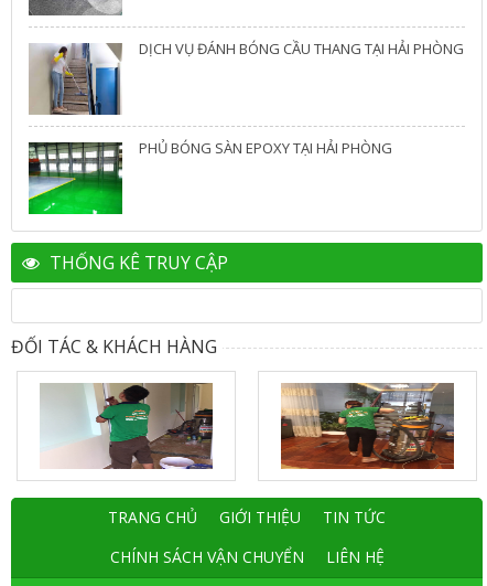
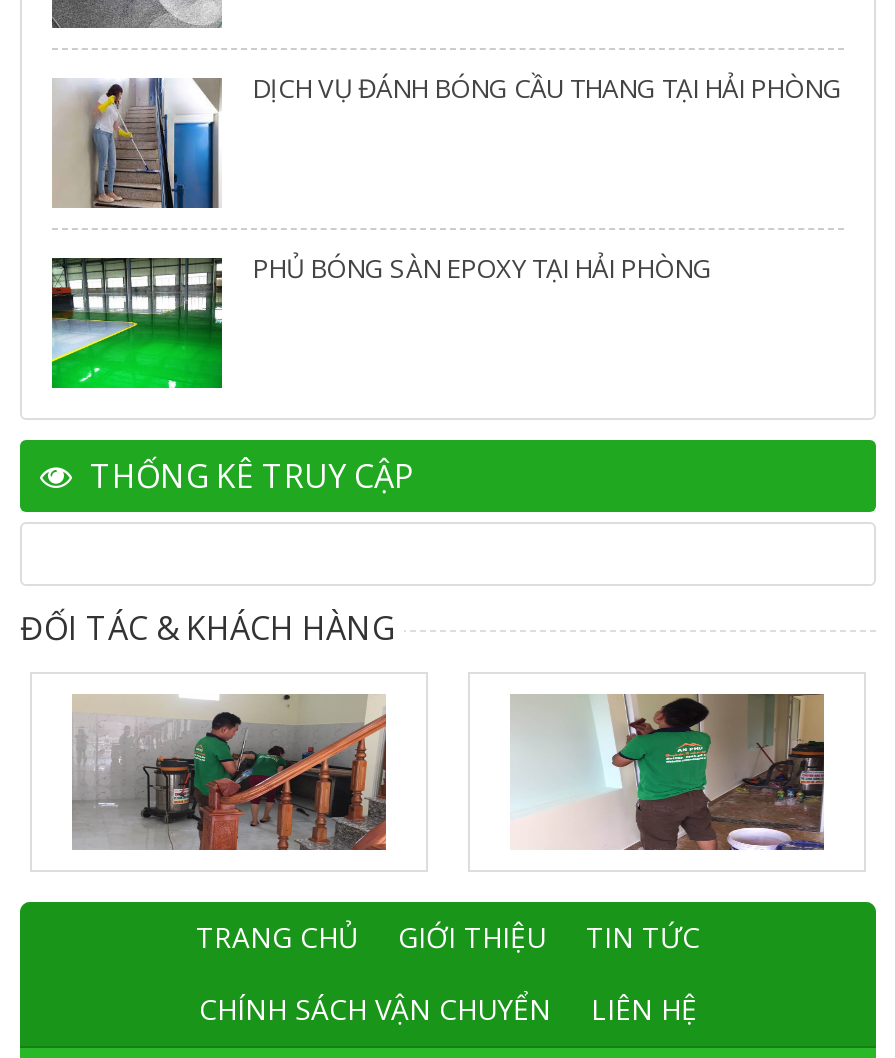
[41,382,213,469] [image] -> [70,694,386,852] [image]
[280,383,455,470] [image] -> [510,692,824,852] [image]

